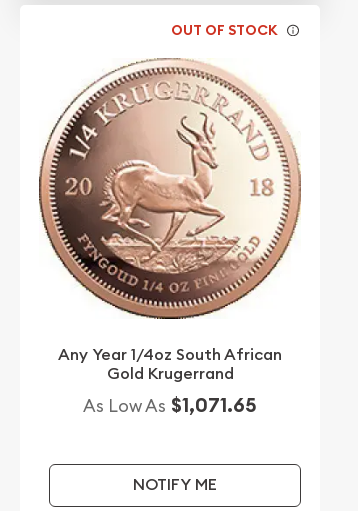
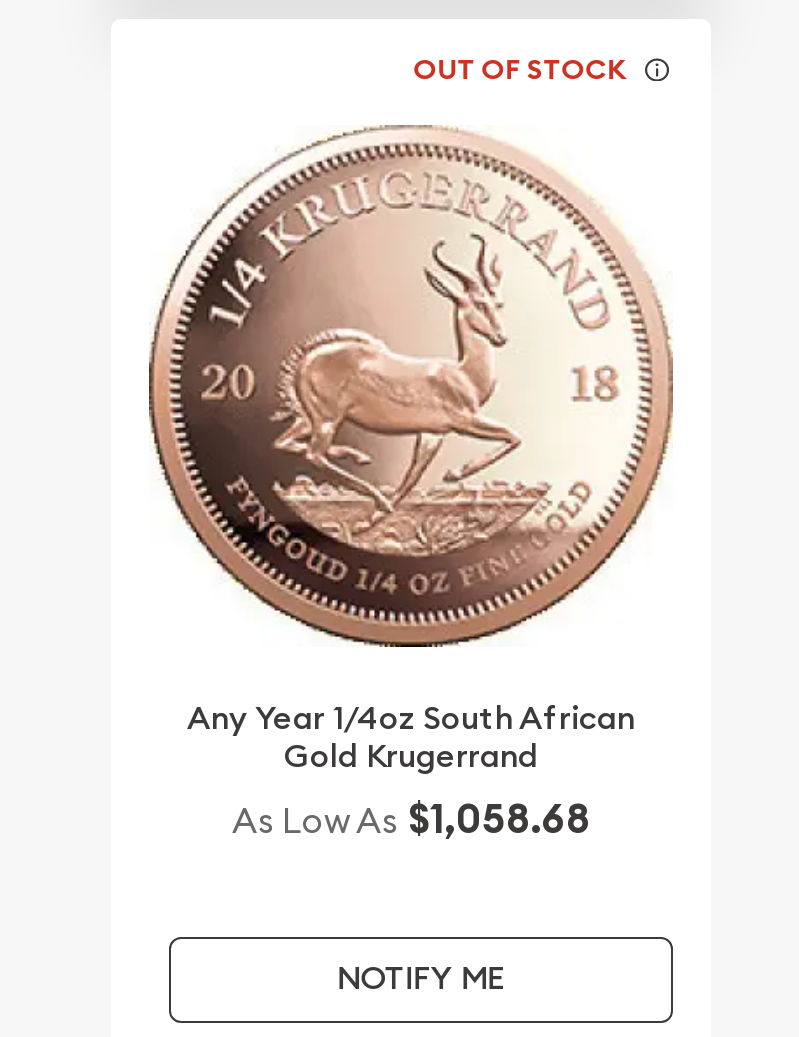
[83,392,257,418] As Low As $1,071.65 -> [232,793,590,845] As Low As $1,058.68

